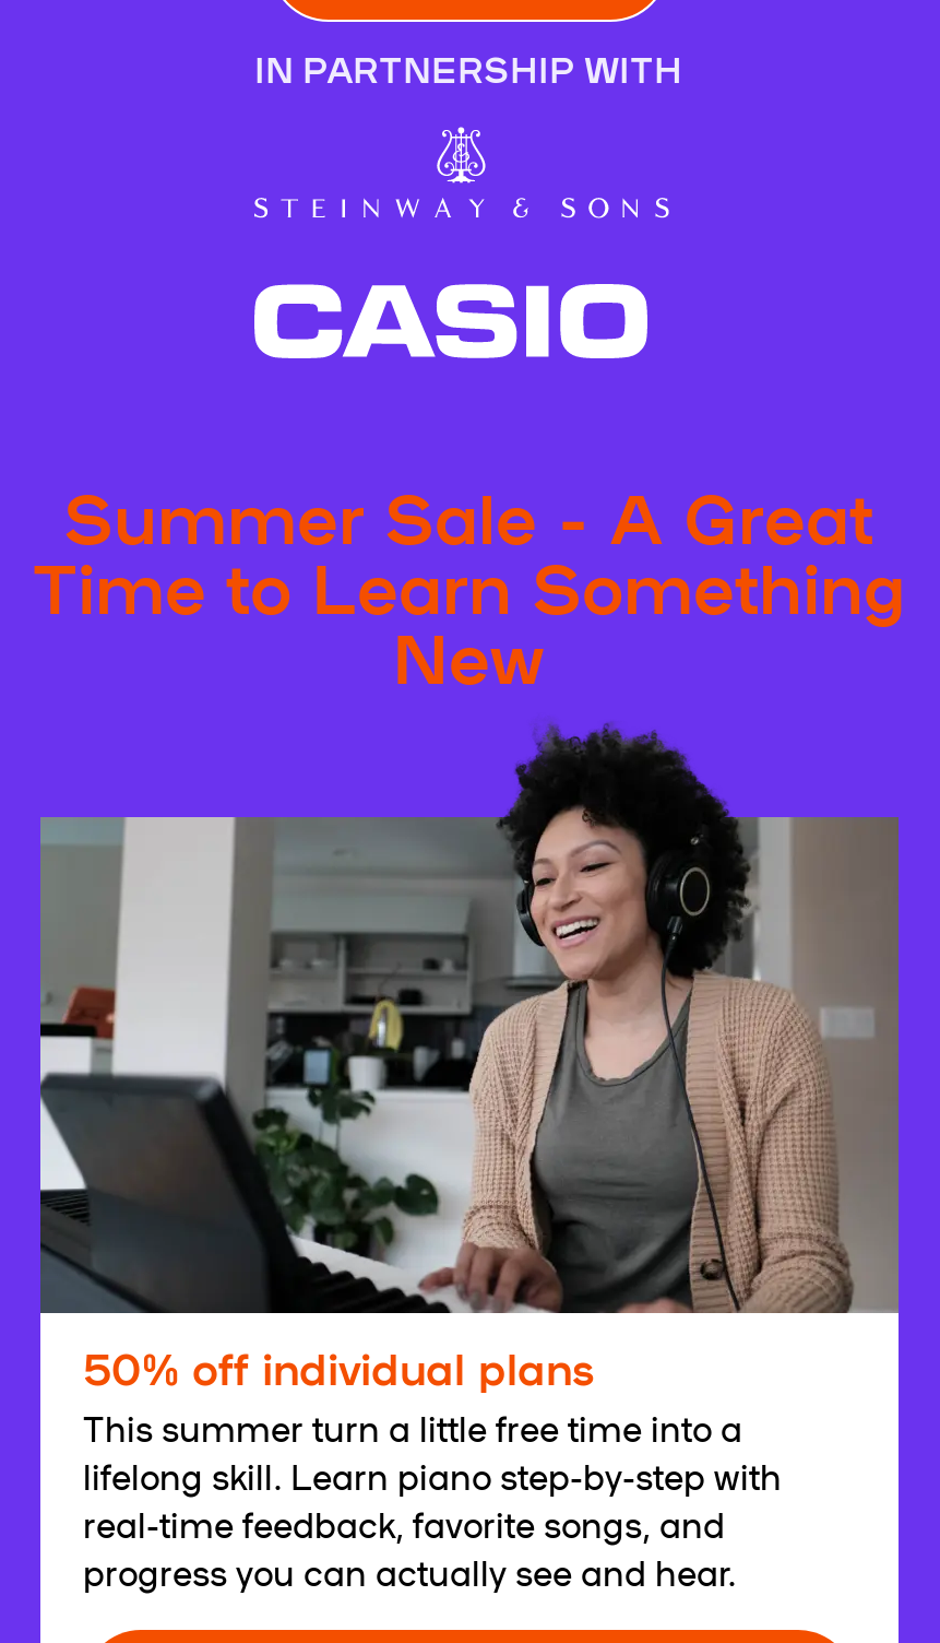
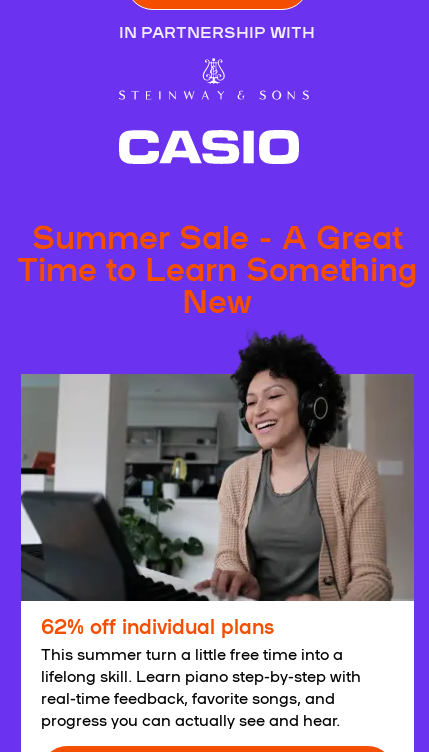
[83,1334,594,1395] 50% off individual plans -> [40,610,273,638] 62% off individual plans

